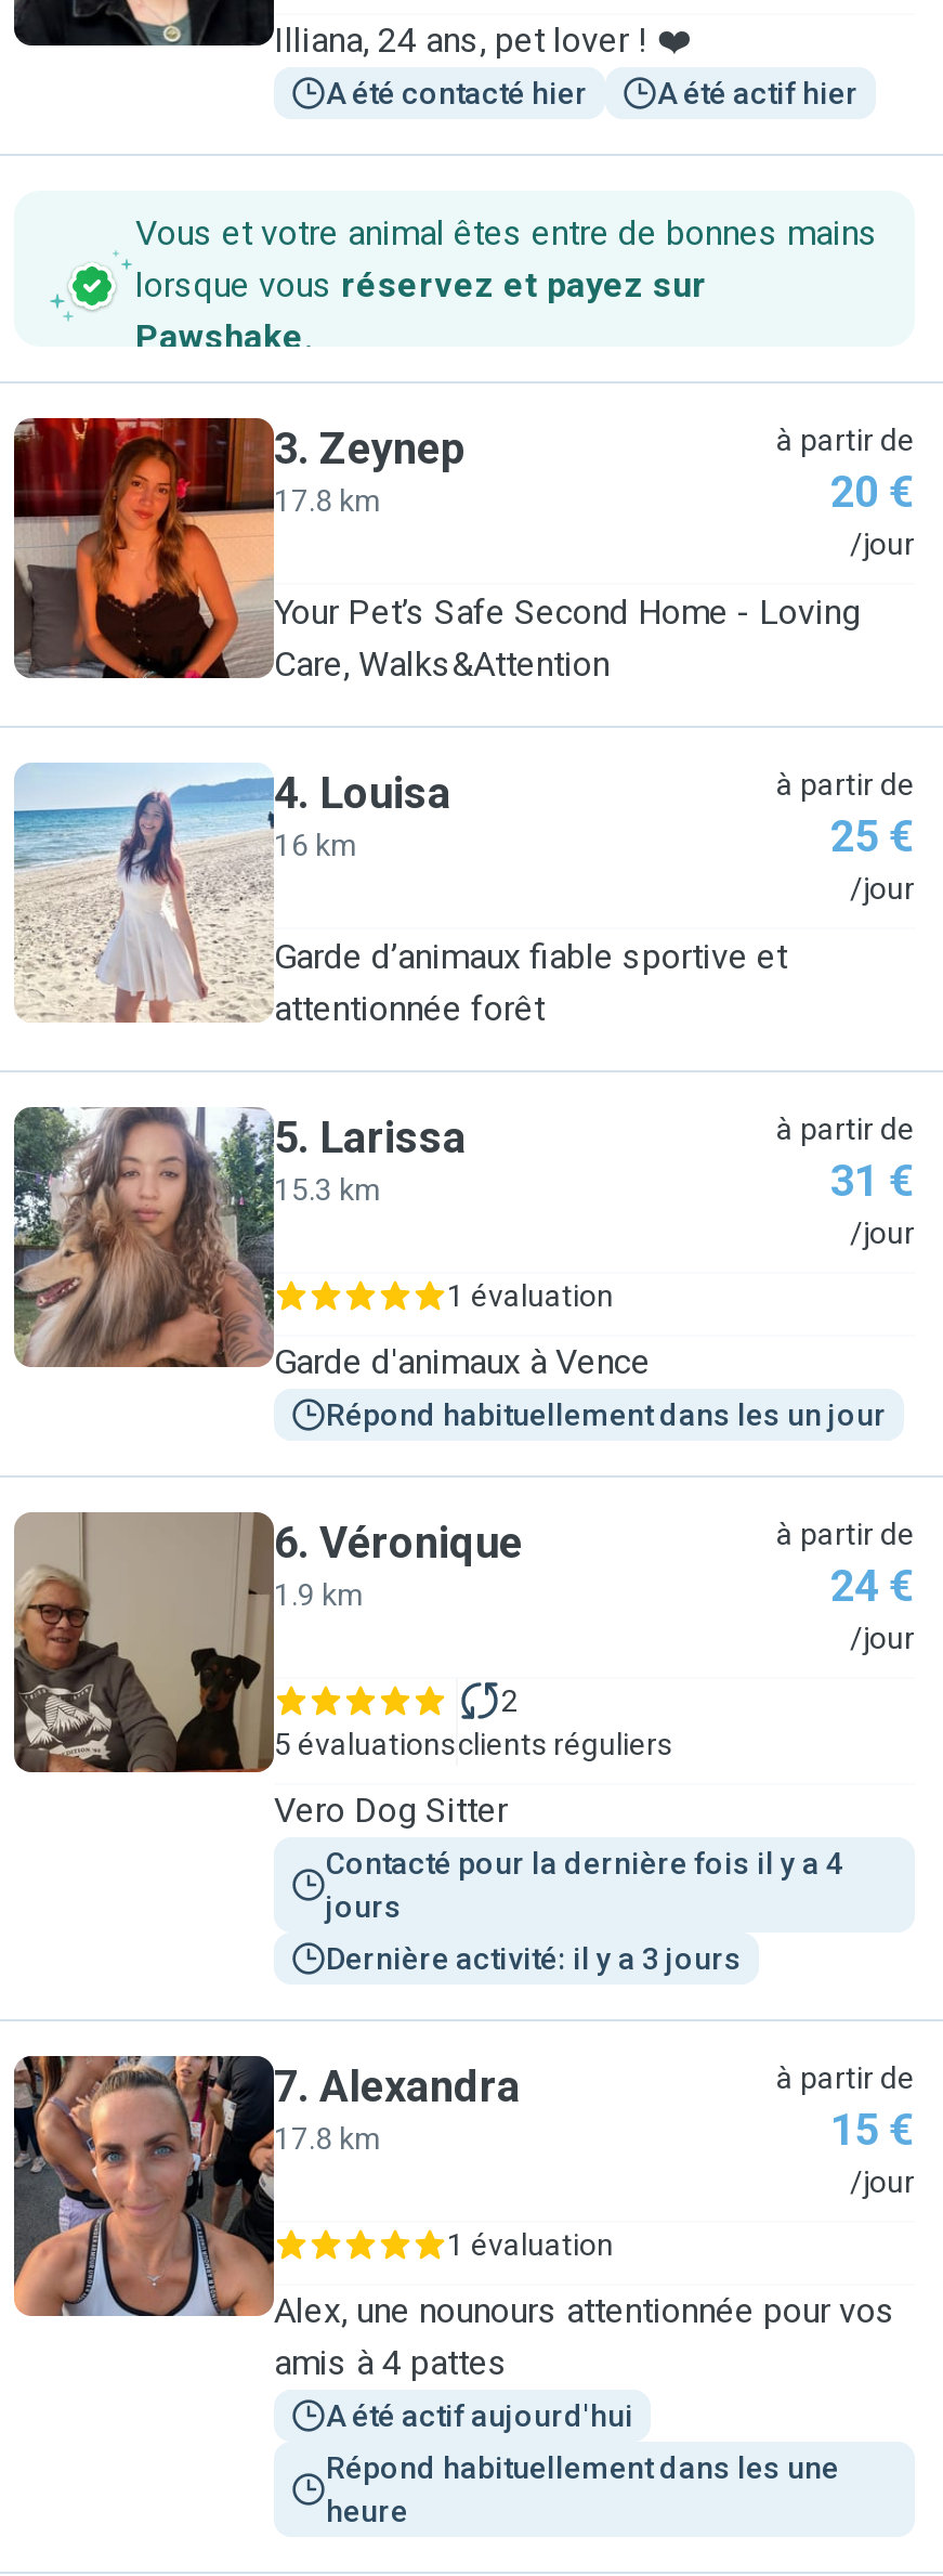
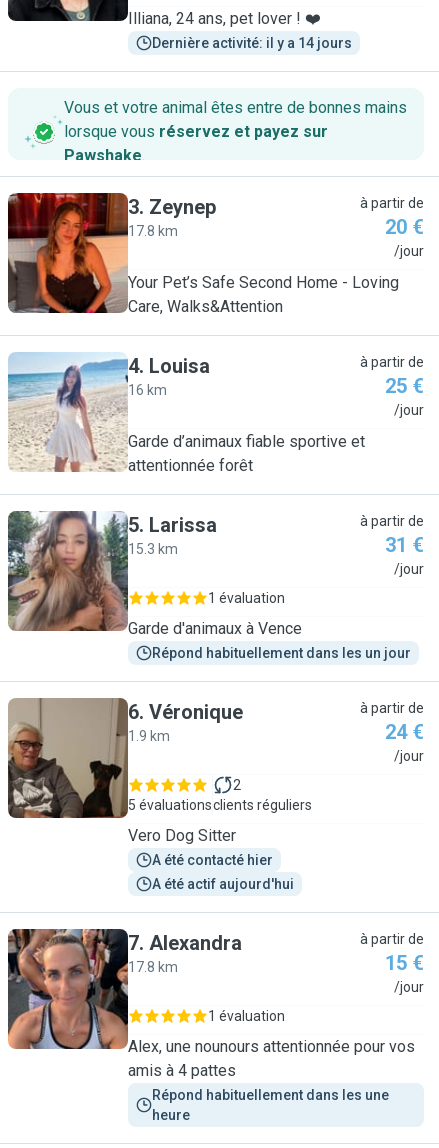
moved [326,76,588,110] -> [152,852,273,868]: A été contacté hier
[657,76,859,110] A été actif hier -> [152,35,352,51] Dernière activité: il y a 14 jours
[326,1846,850,1924] Contacté pour la dernière fois il y a 4 | jours -> none
[326,1941,742,1976] Dernière activité: il y a 3 jours -> none
moved [326,2398,633,2433] -> [152,876,294,892]: A été actif aujourd'hui

